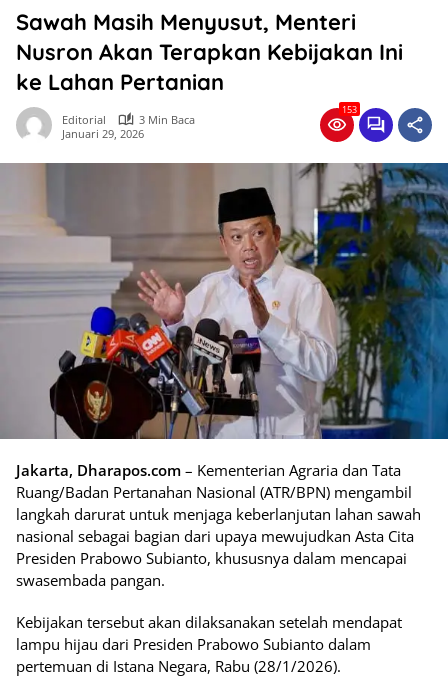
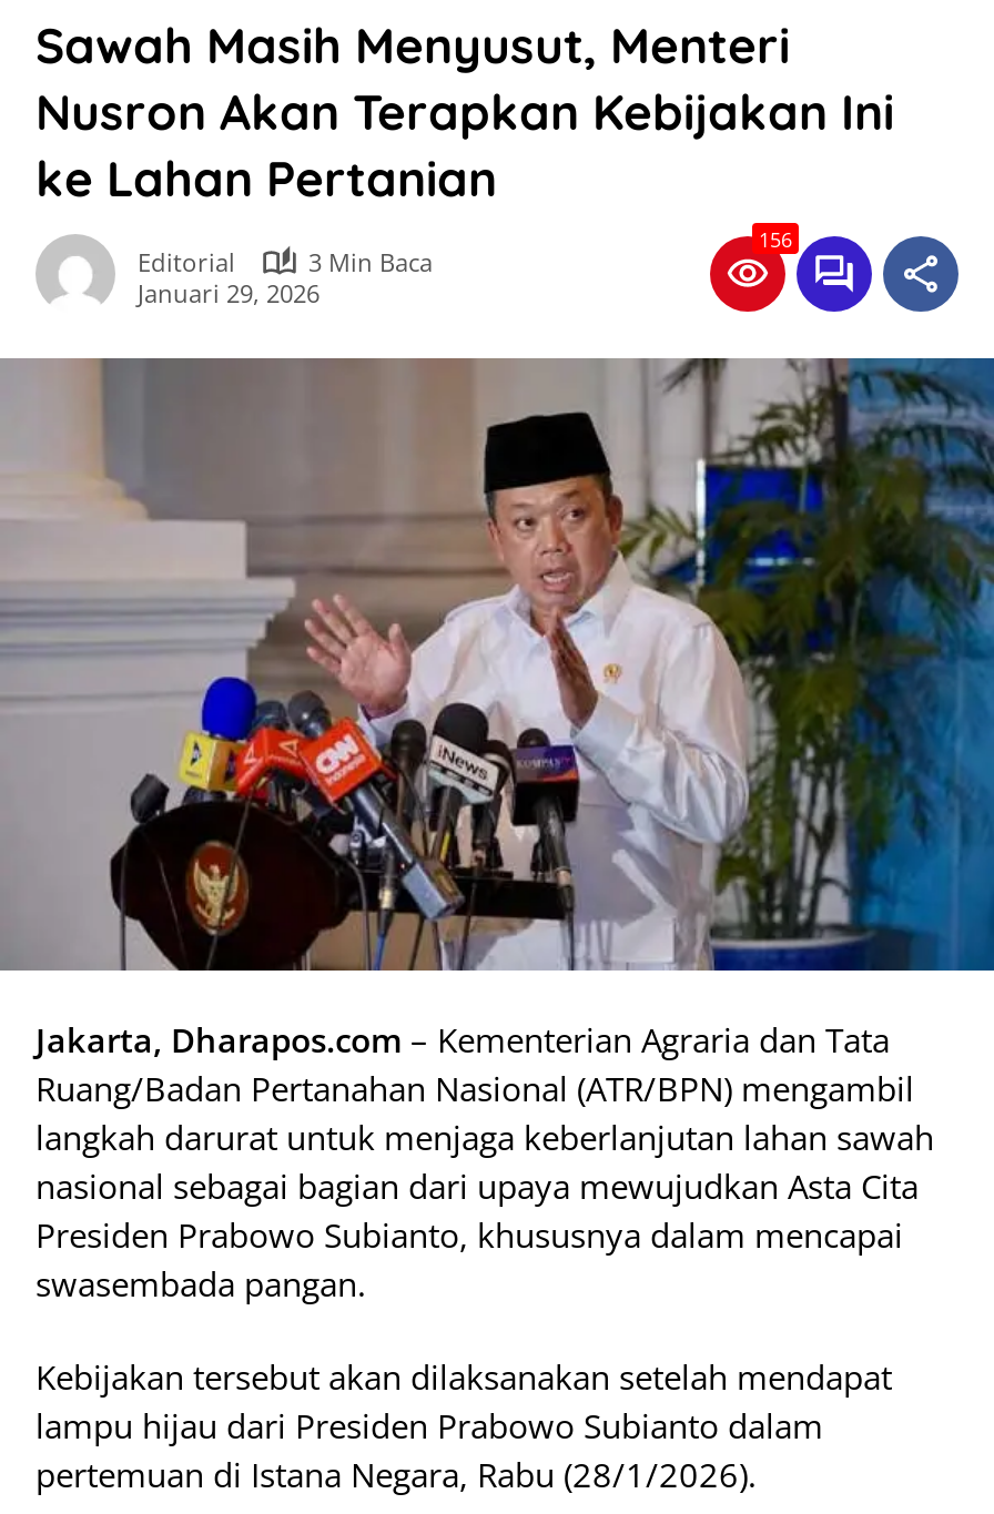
[342,103,357,116] 153 -> [759,225,792,254] 156

